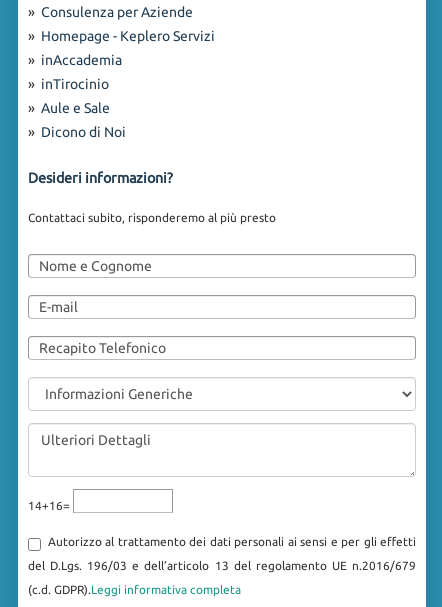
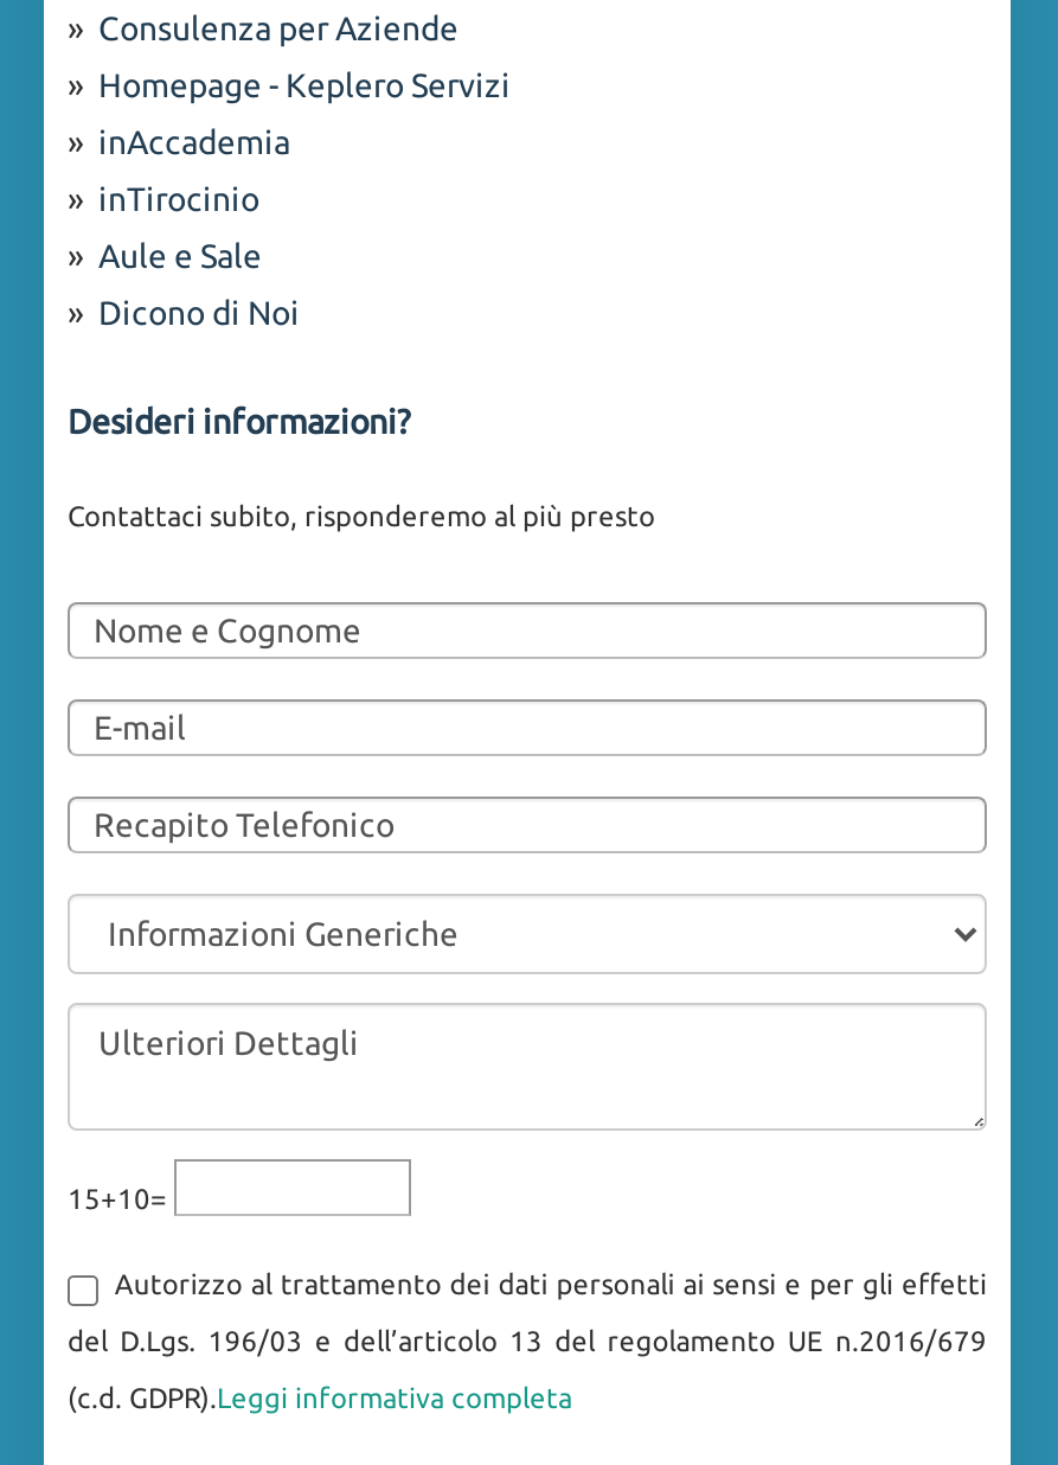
[28,499,73,512] 14+16= -> [68,1183,174,1214] 15+10=

